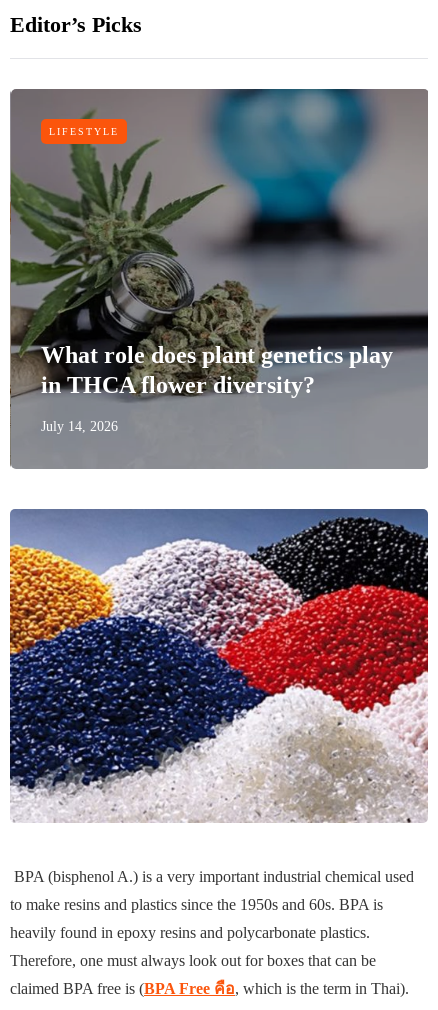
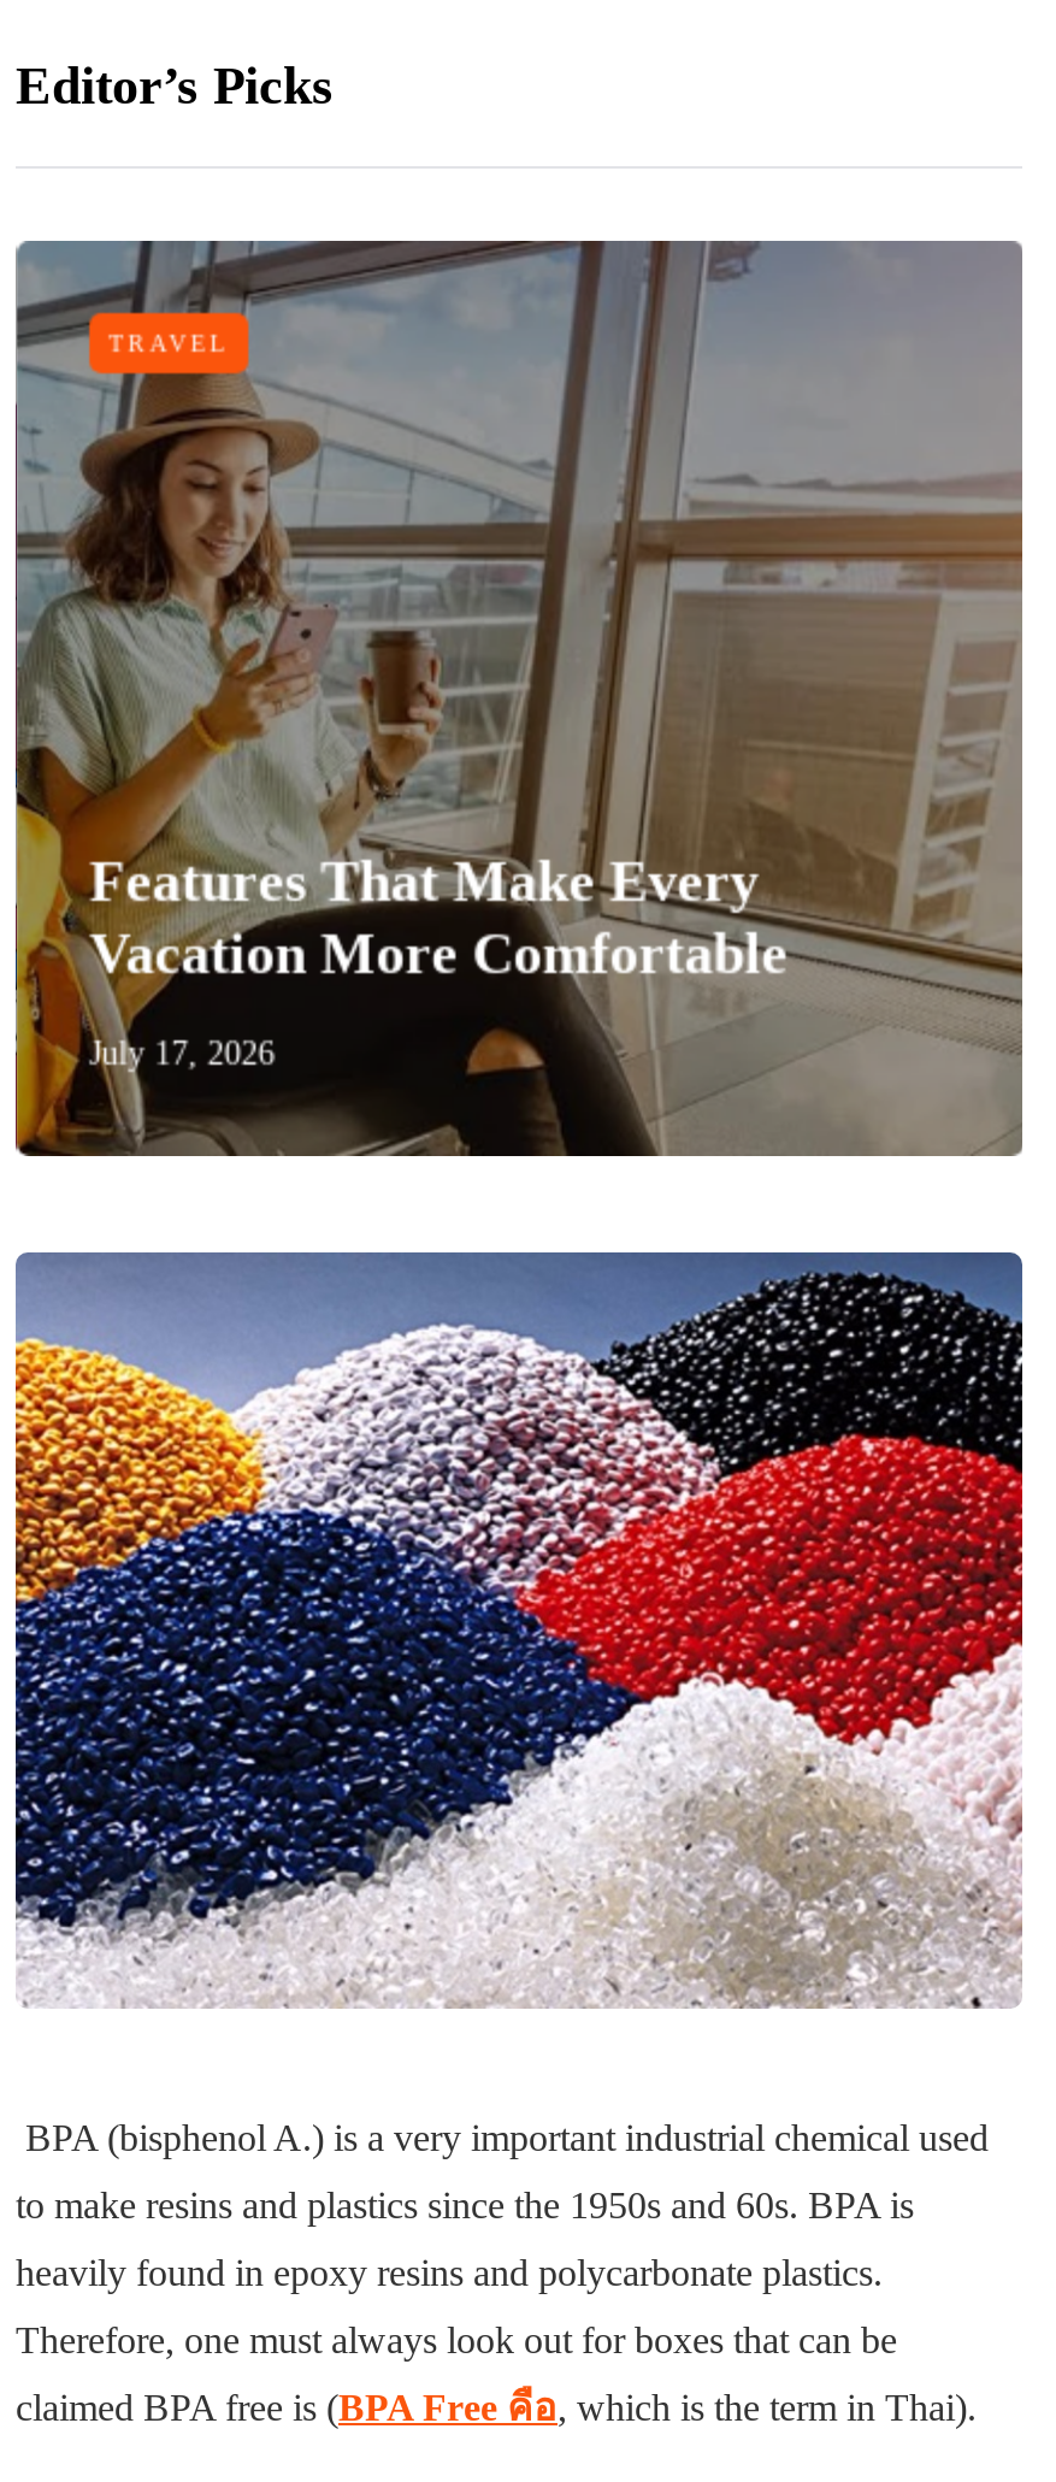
[10,89,429,469] [image] | LIFESTYLE -> [16,241,1022,1156] [image] | TRAVEL
[40,342,392,398] What role does plant genetics play | in THCA flower diversity? -> [88,850,786,985] Features That Make Every | Vacation More Comfortable
[40,419,117,434] July 14, 2026 -> [88,1036,273,1072] July 17, 2026

